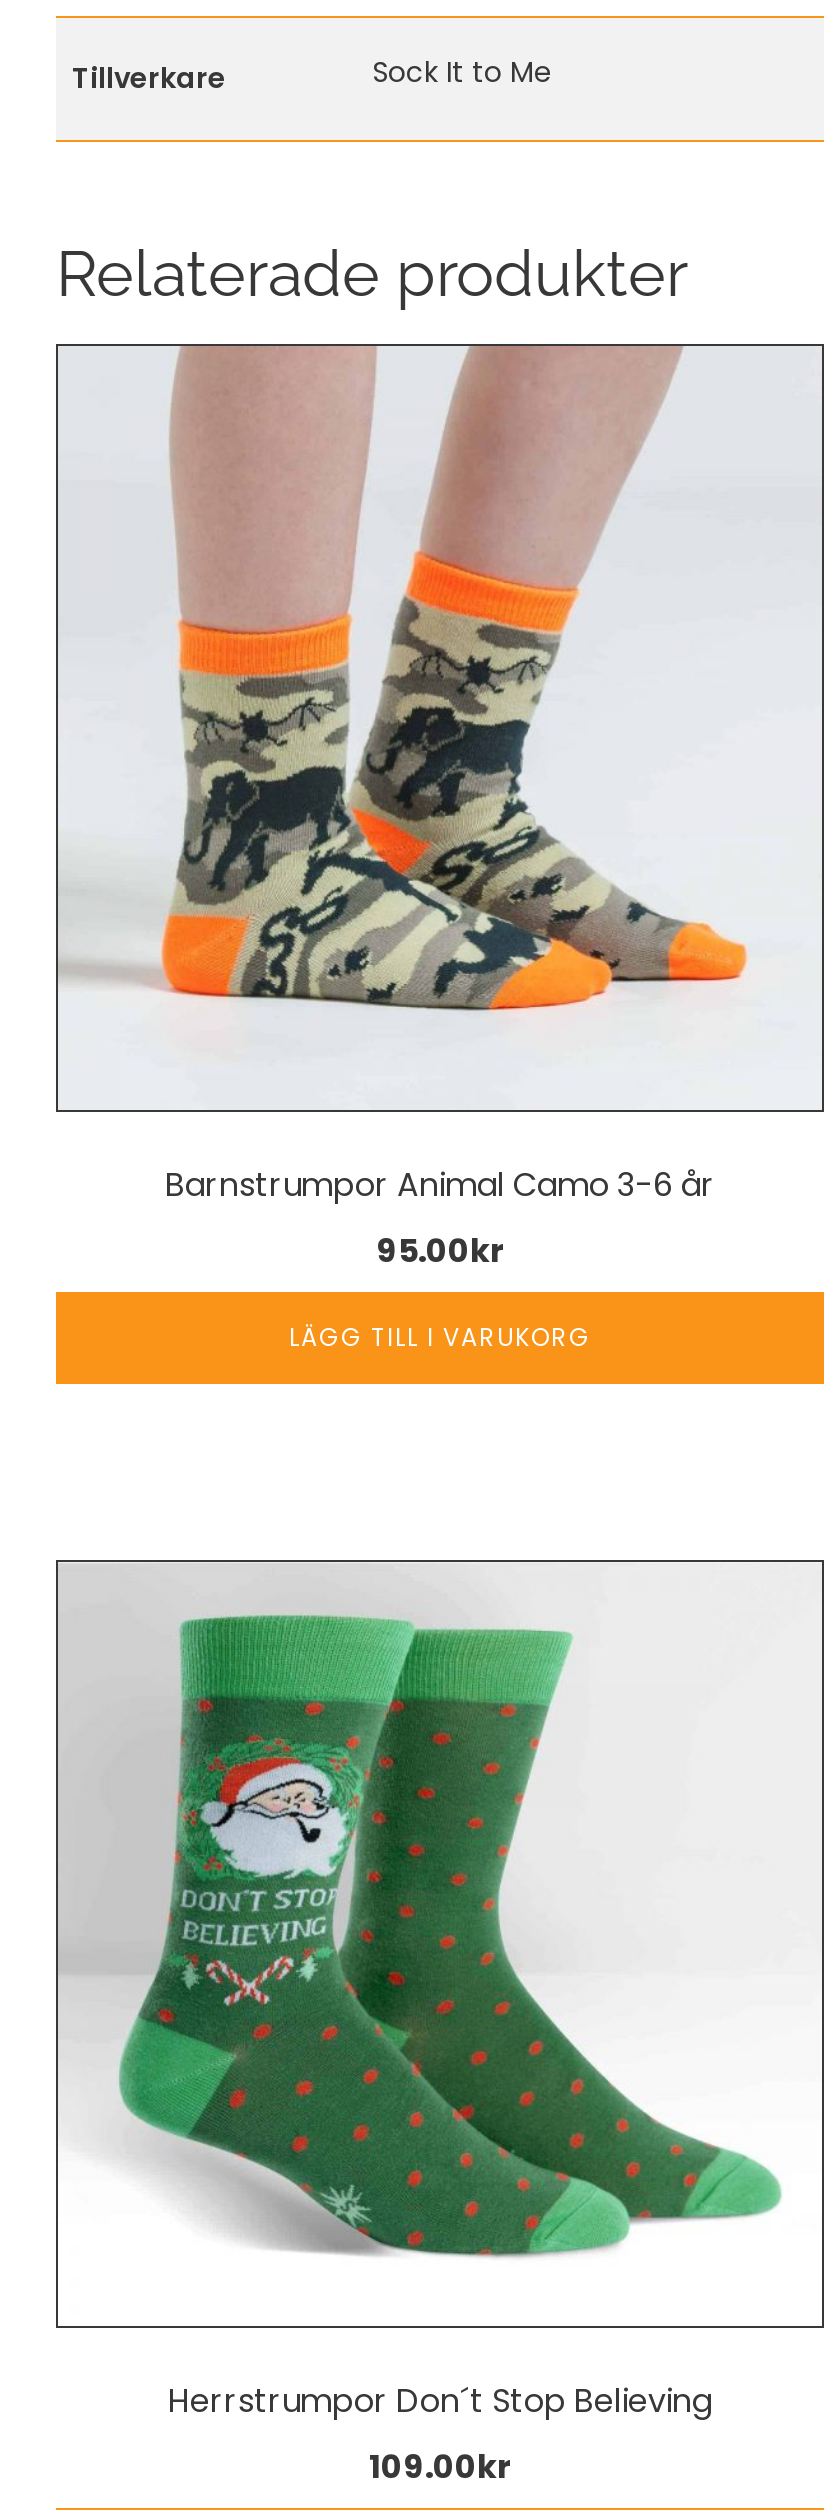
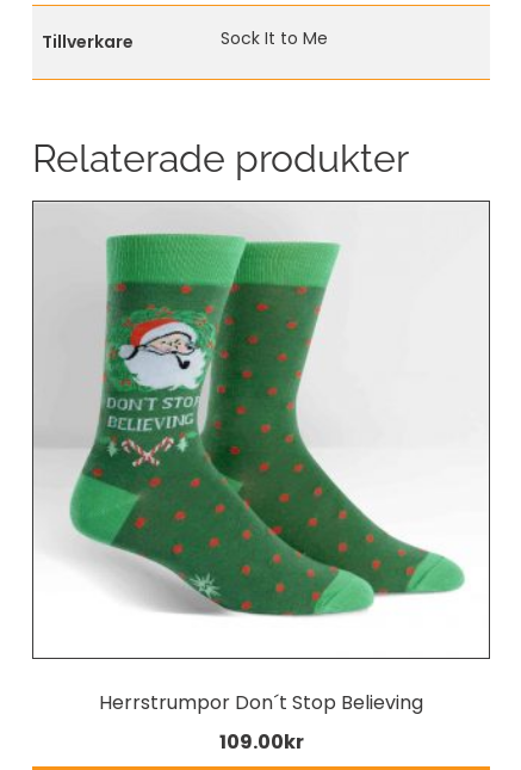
[60,344,750,1068] [image] -> none
[165,1162,715,1354] Barnstrumpor Animal Camo 3-6 år | 95.00kr | LÄGG TILL I VARUKORG -> none

